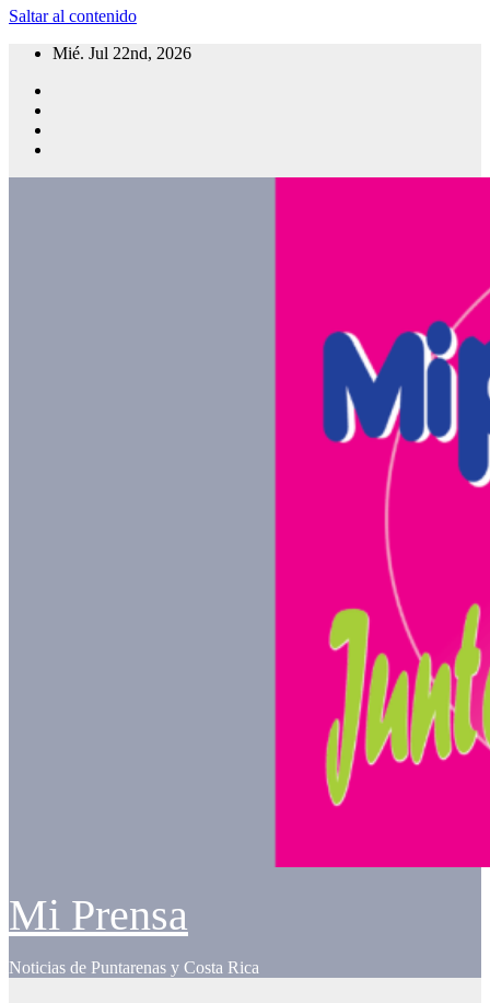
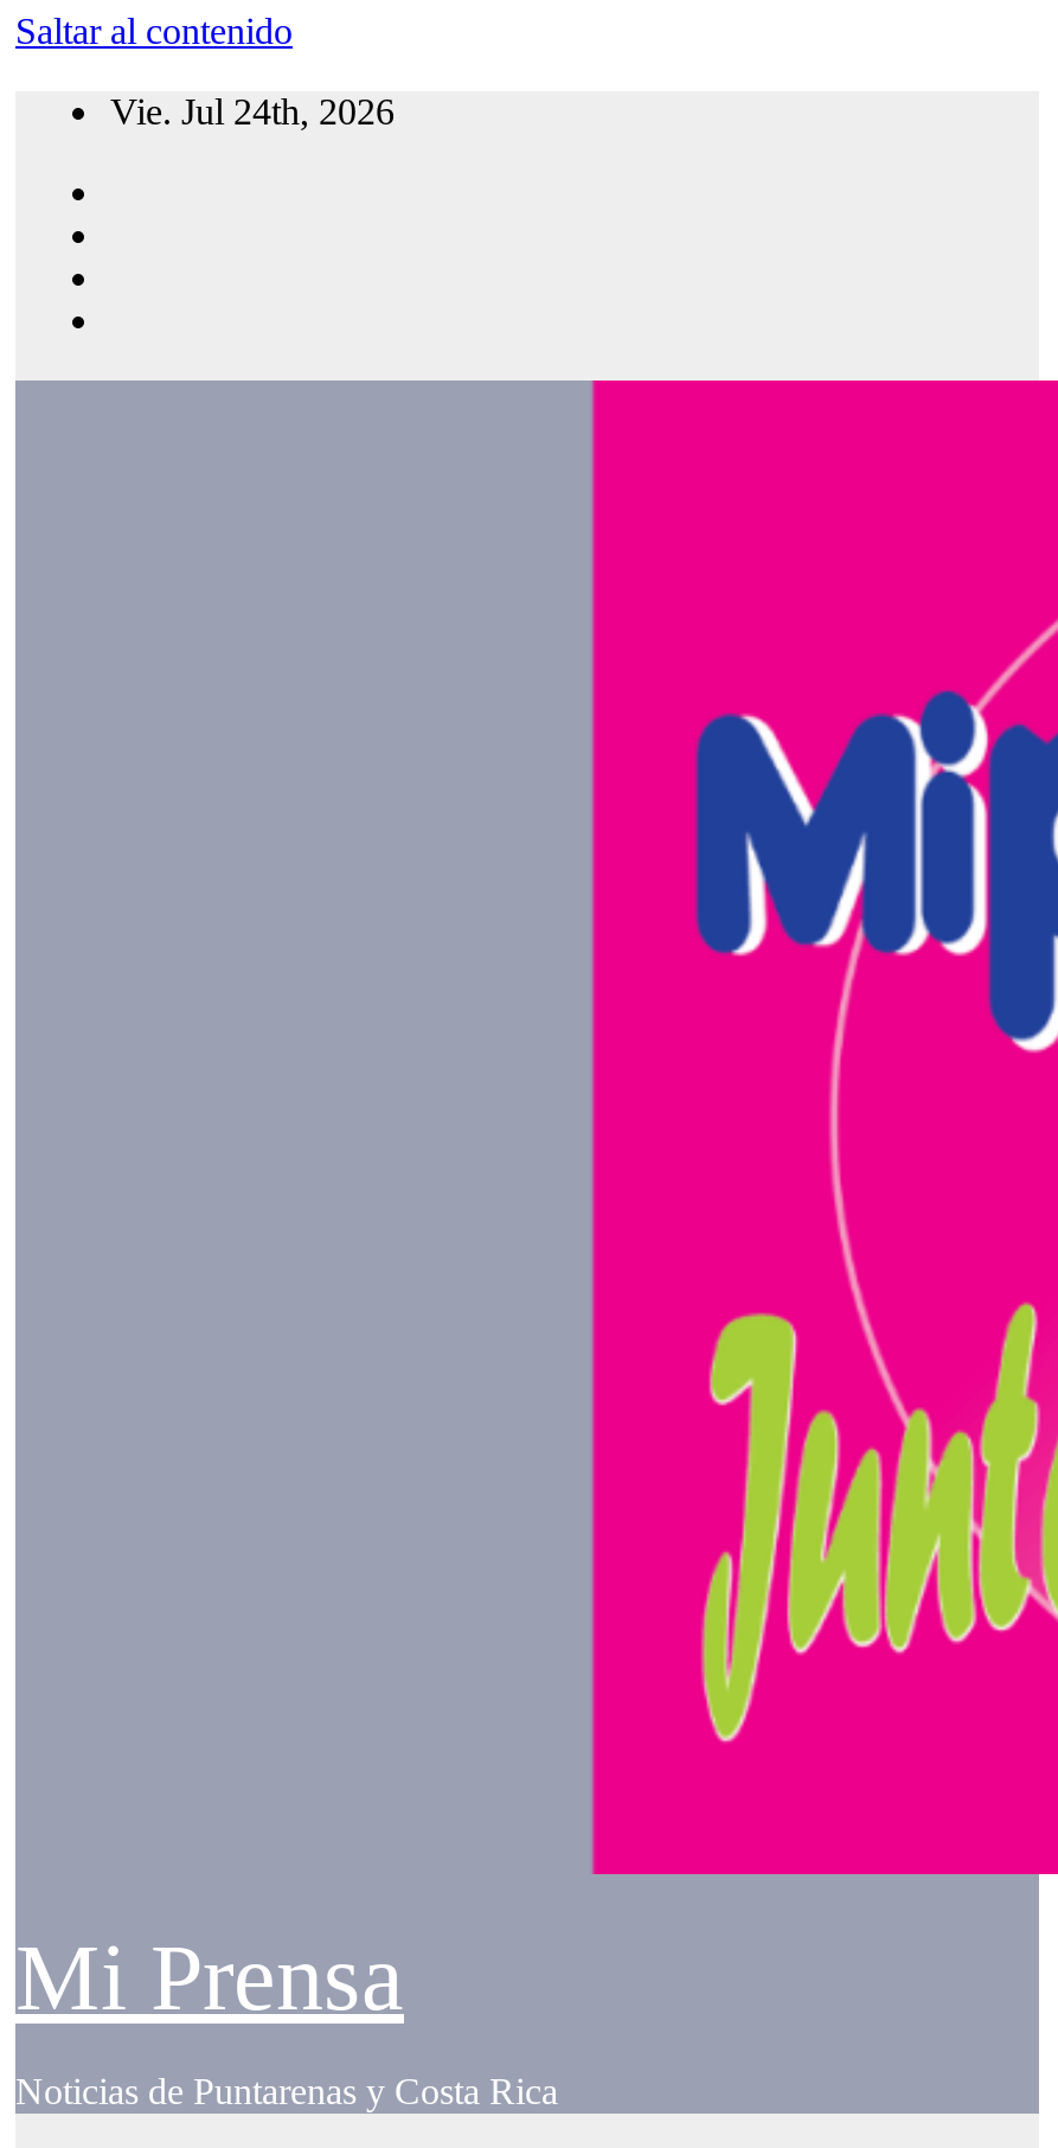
[52,44,191,62] Mié. Jul 22nd, 2026 -> [110,91,395,132] Vie. Jul 24th, 2026

